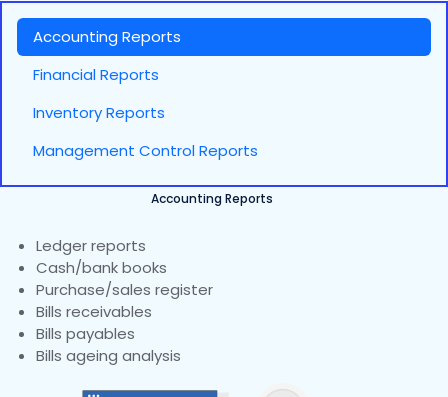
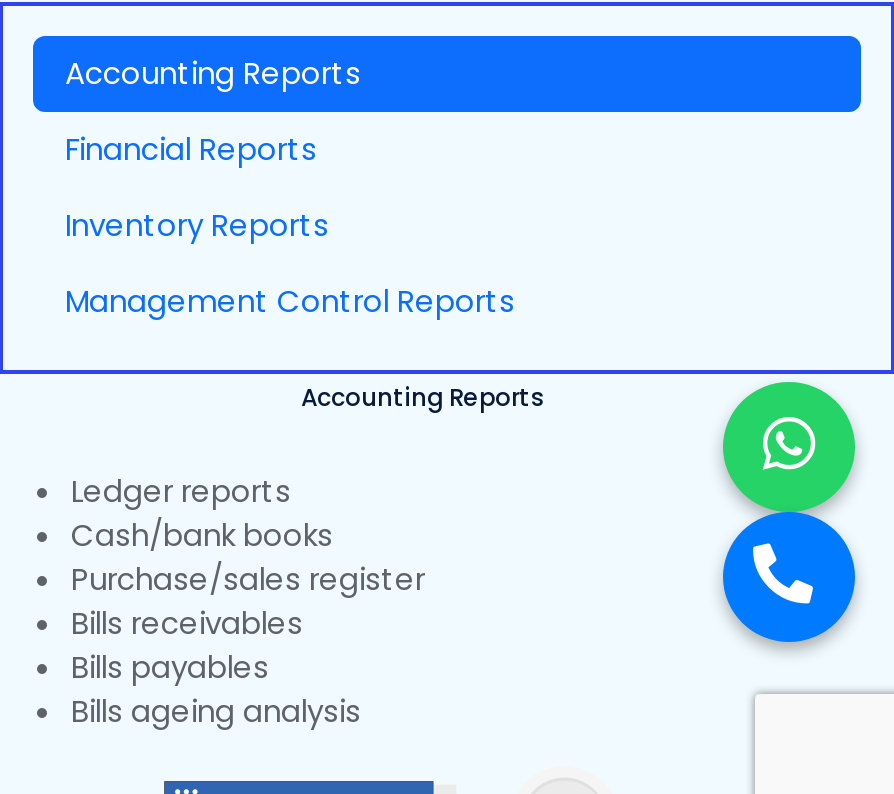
none -> [719,380,859,652] [image]

